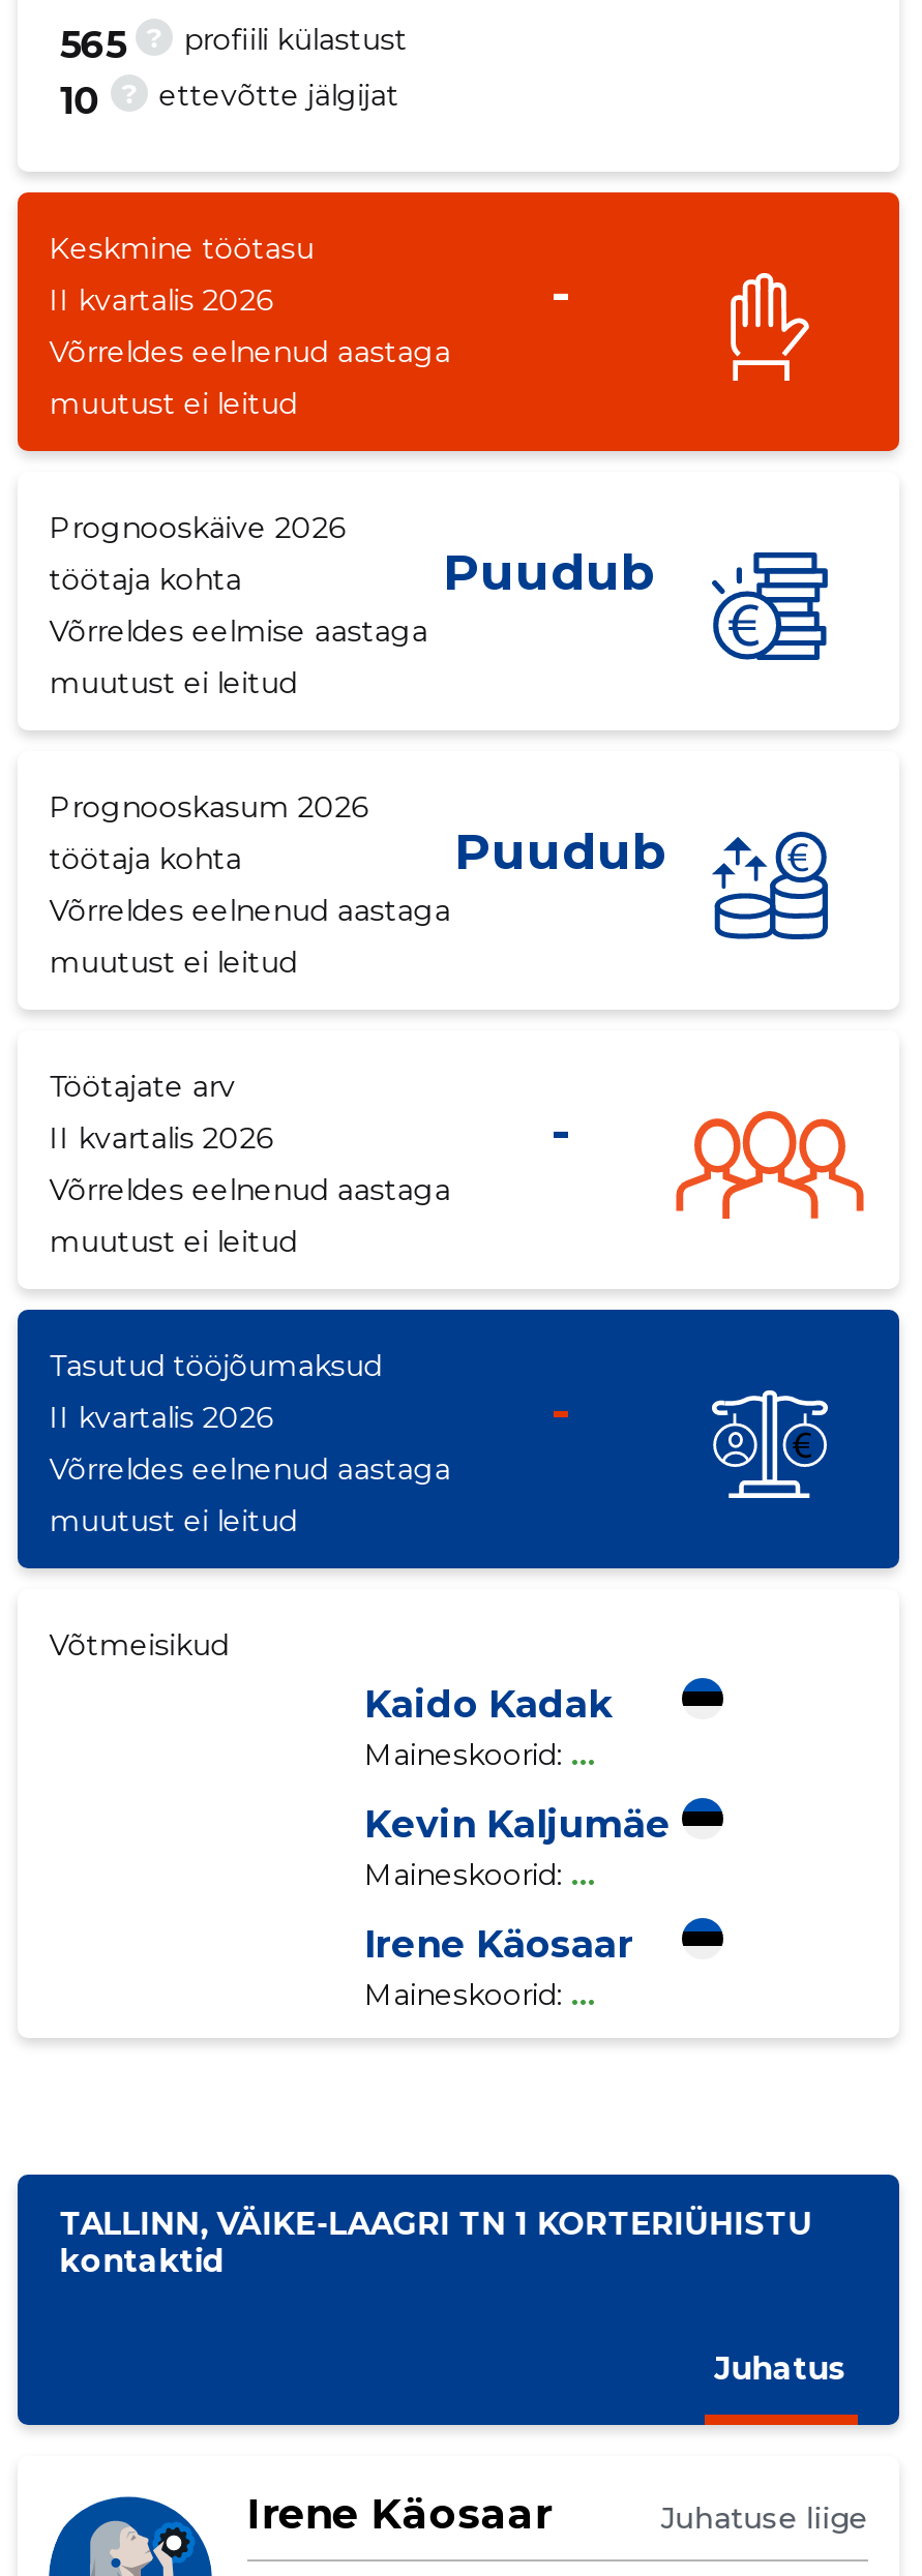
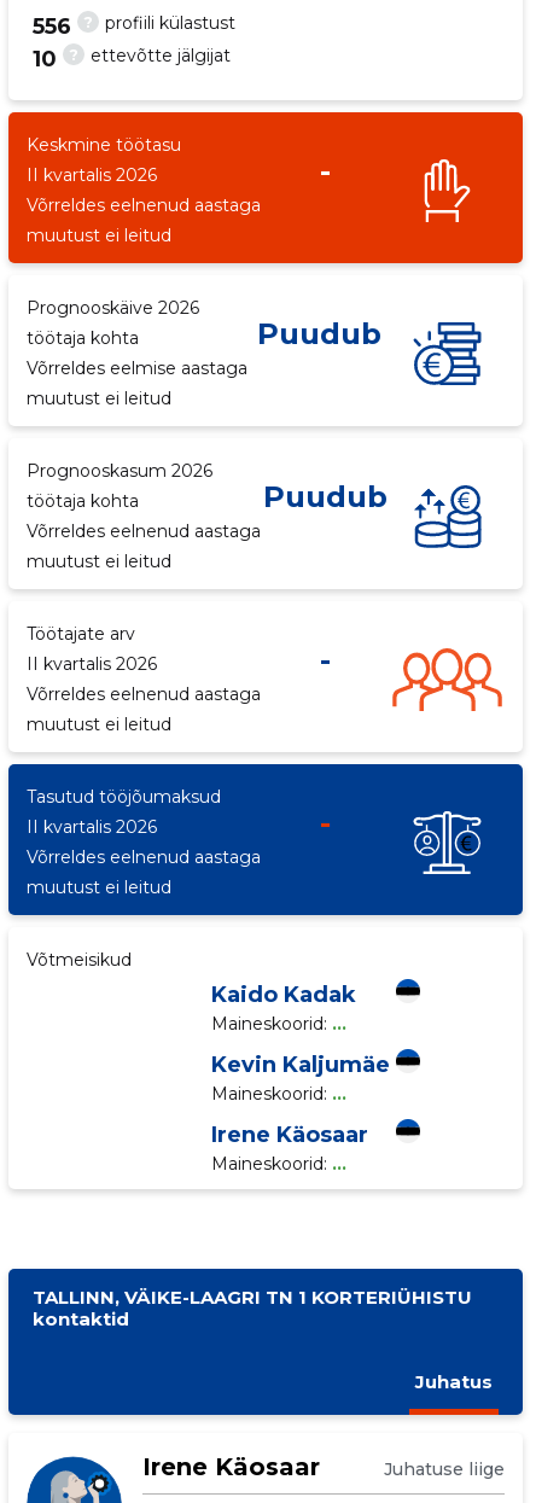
[59,24,126,69] 565 -> [33,14,71,40] 556

